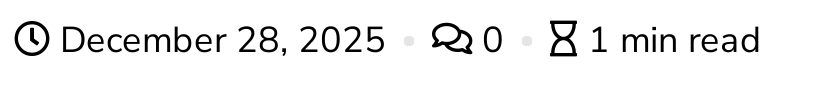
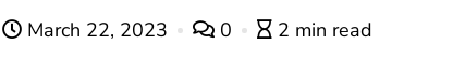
[50,16,396,64] December 28, 2025 -> [22,17,173,43] March 22, 2023
[588,16,762,64] 1 min read -> [278,17,372,43] 2 min read

